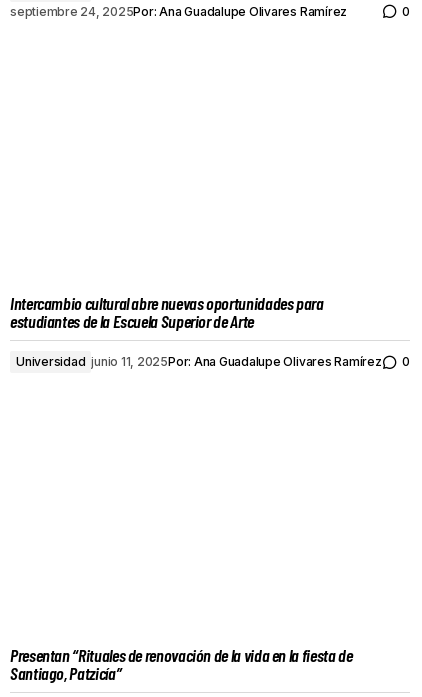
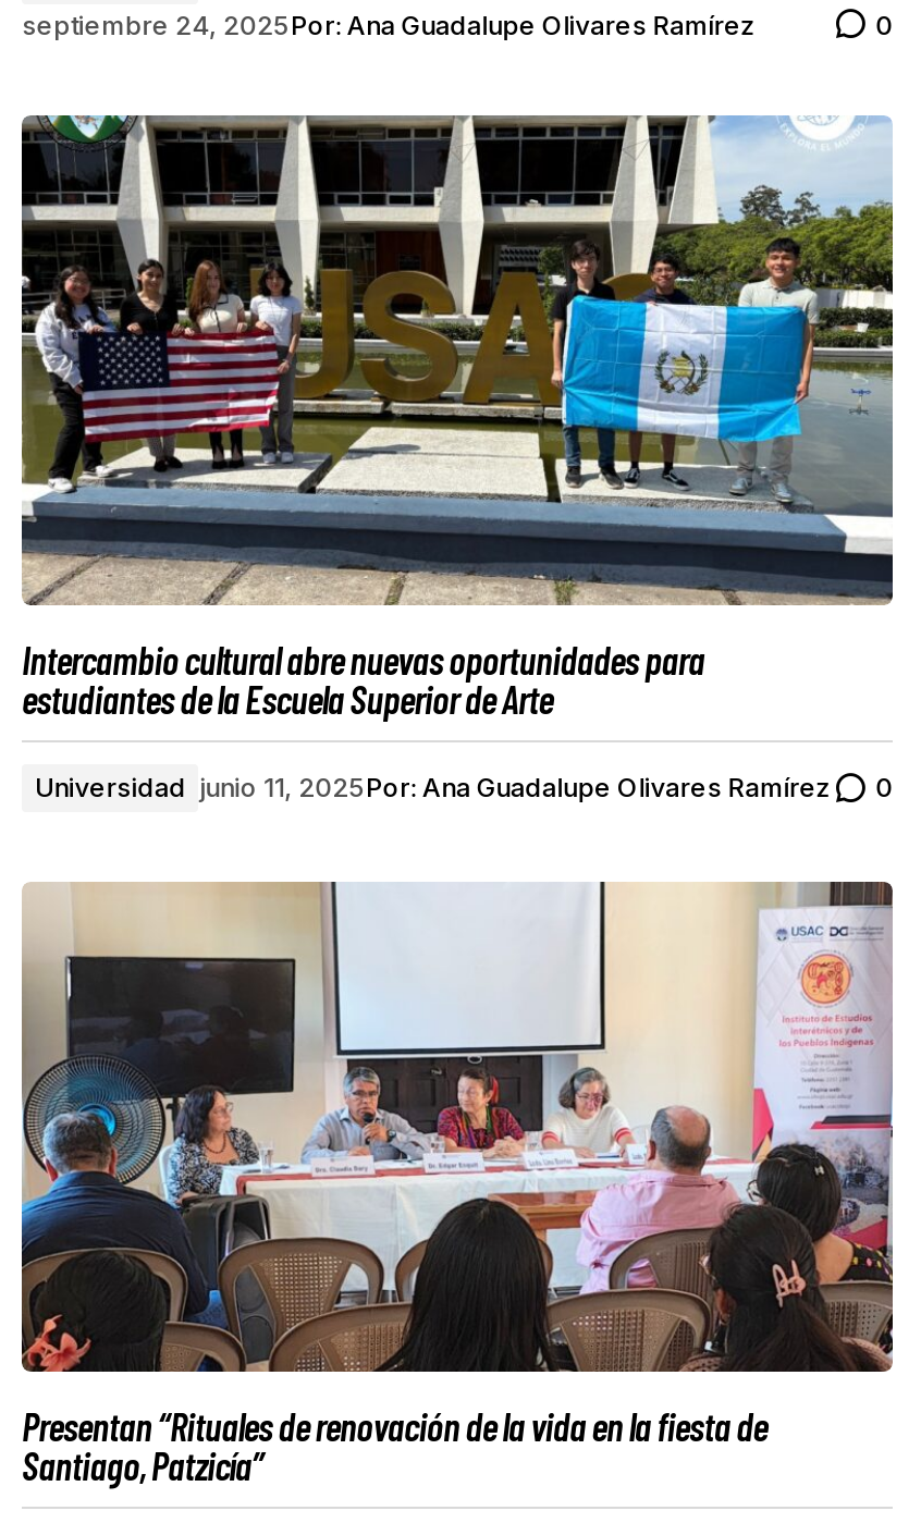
none -> [20,113,895,607] [image]
none -> [20,880,895,1374] [image]

